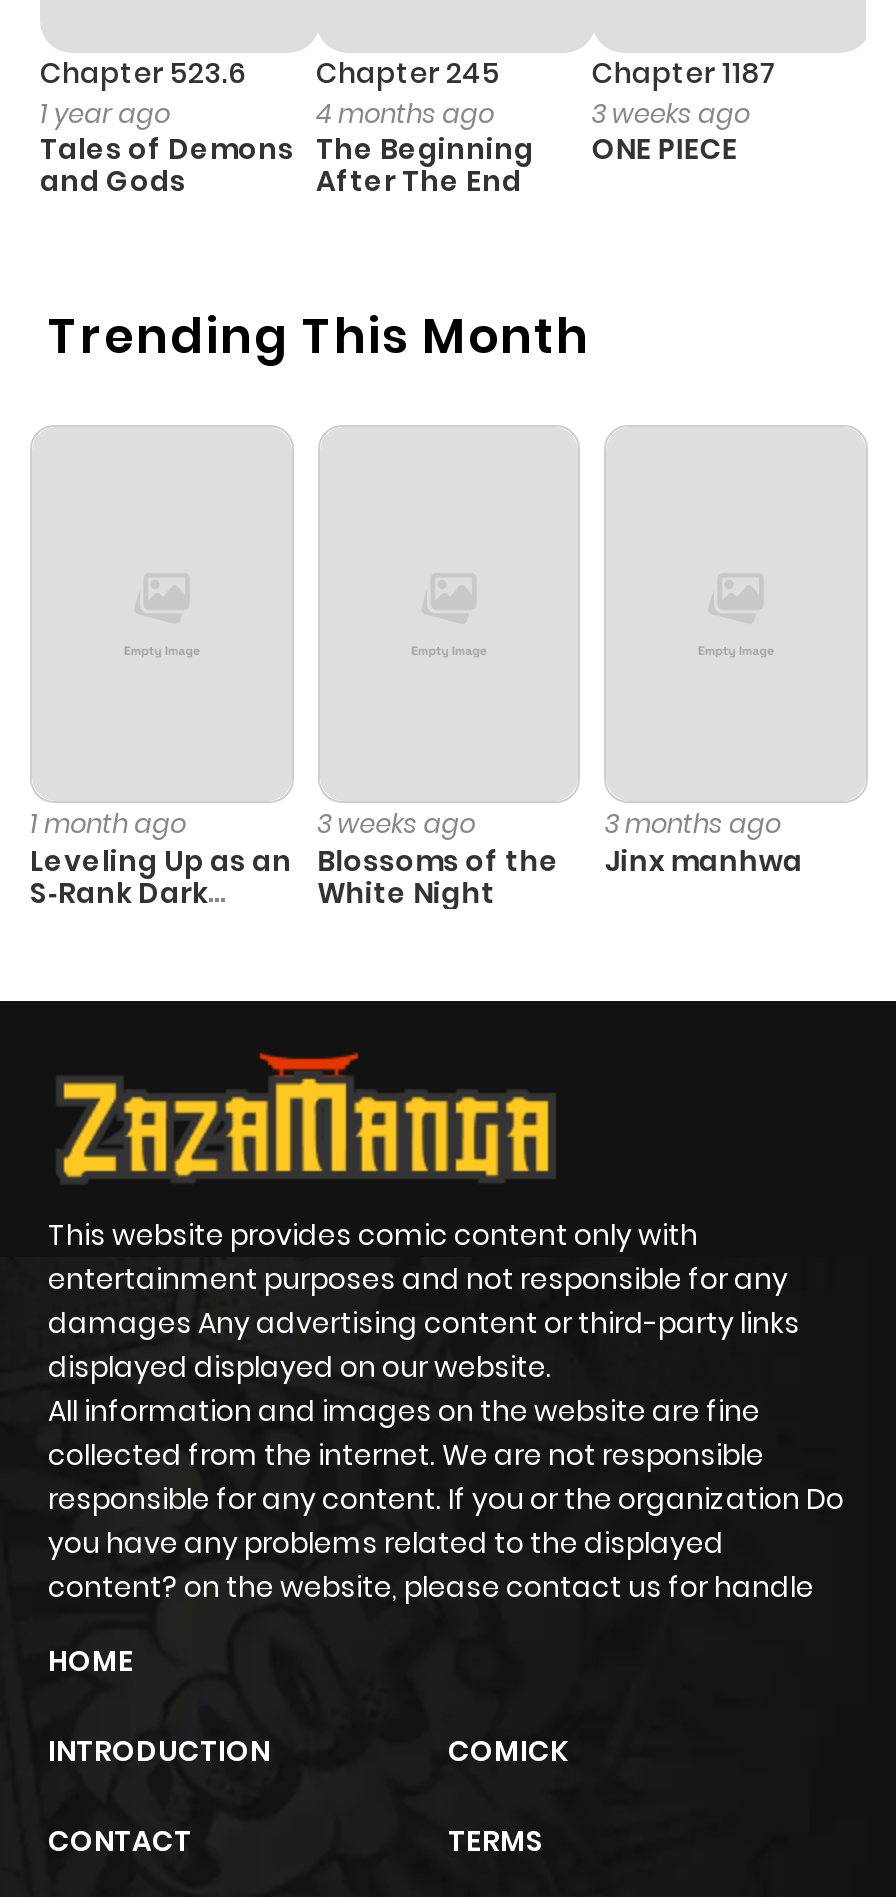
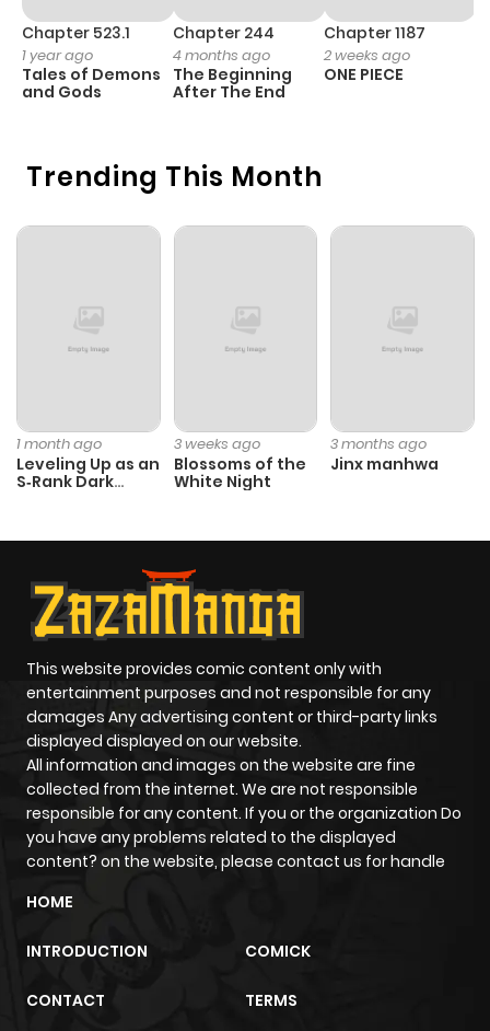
[40,53,246,93] Chapter 523.6 -> [22,22,130,44] Chapter 523.1
[316,53,500,93] Chapter 245 -> [173,22,274,44] Chapter 244
[592,95,750,133] 3 weeks ago -> [324,45,410,66] 2 weeks ago

